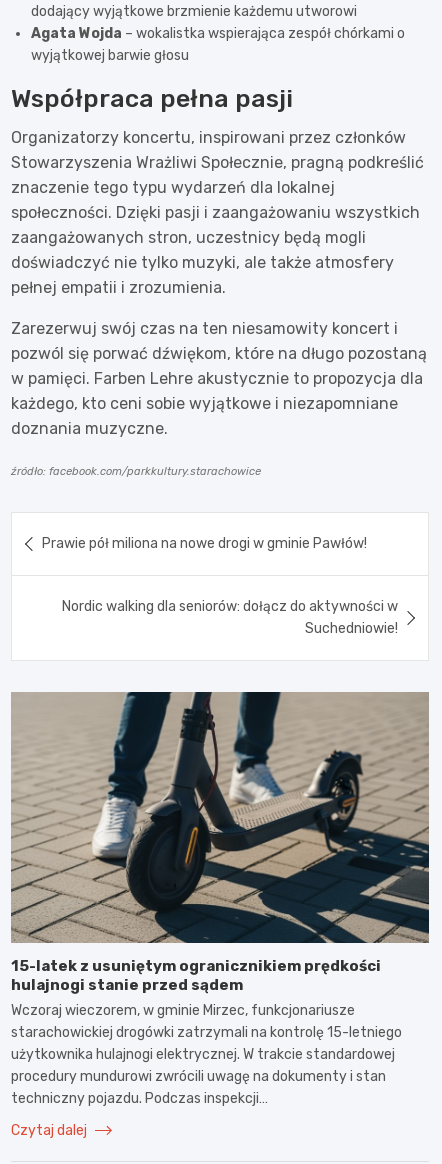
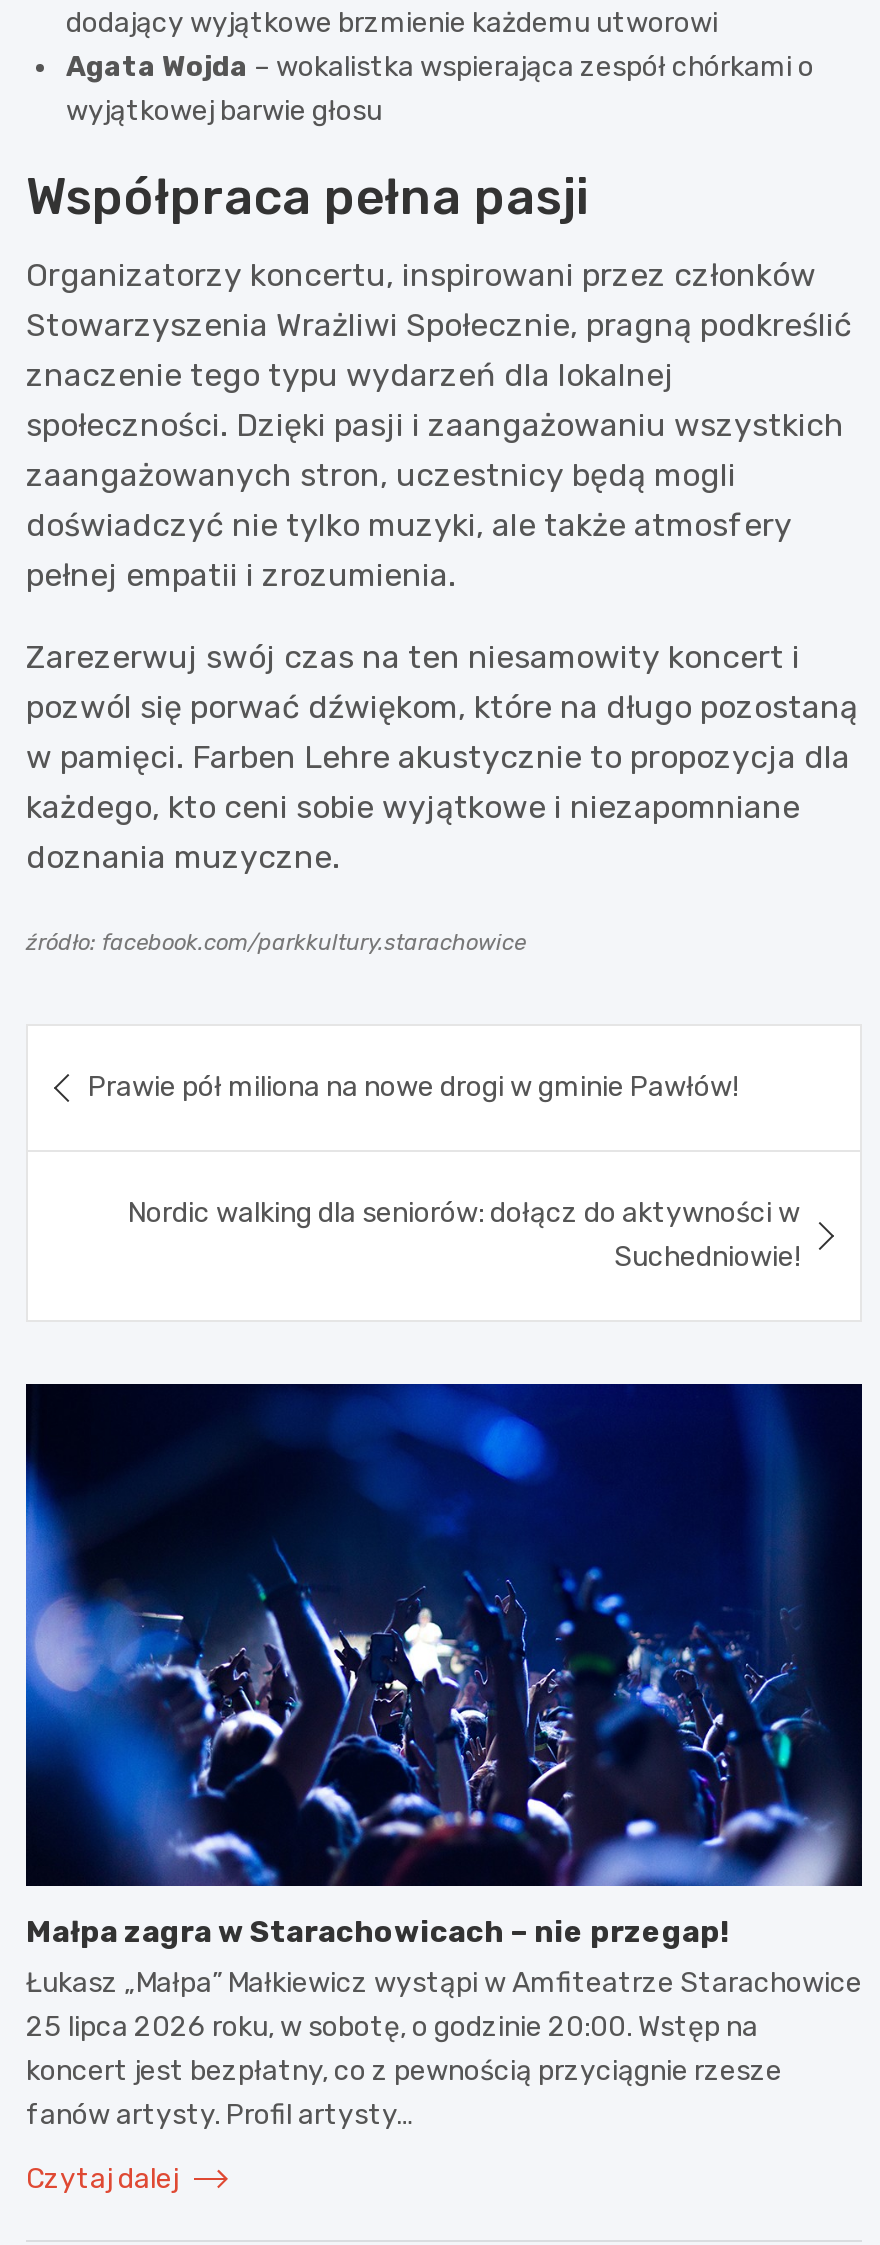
[10,691,430,1107] [image] | 15-latek z usuniętym ogranicznikiem prędkości | hulajnogi stanie przed sądem | Wczoraj wieczorem, w gminie Mirzec, funkcjonariusze | starachowickiej drogówki zatrzymali na kontrolę 15-letniego | użytkownika hulajnogi elektrycznej. W trakcie standardowej | procedury mundurowi zwrócili uwagę na dokumenty i stan | techniczny pojazdu. Podczas inspekcji… -> [24,1382,862,2131] [image] | Małpa zagra w Starachowicach – nie przegap! | Łukasz „Małpa” Małkiewicz wystąpi w Amfiteatrze Starachowice | 25 lipca 2026 roku, w sobotę, o godzinie 20:00. Wstęp na | koncert jest bezpłatny, co z pewnością przyciągnie rzesze | fanów artysty. Profil artysty…

